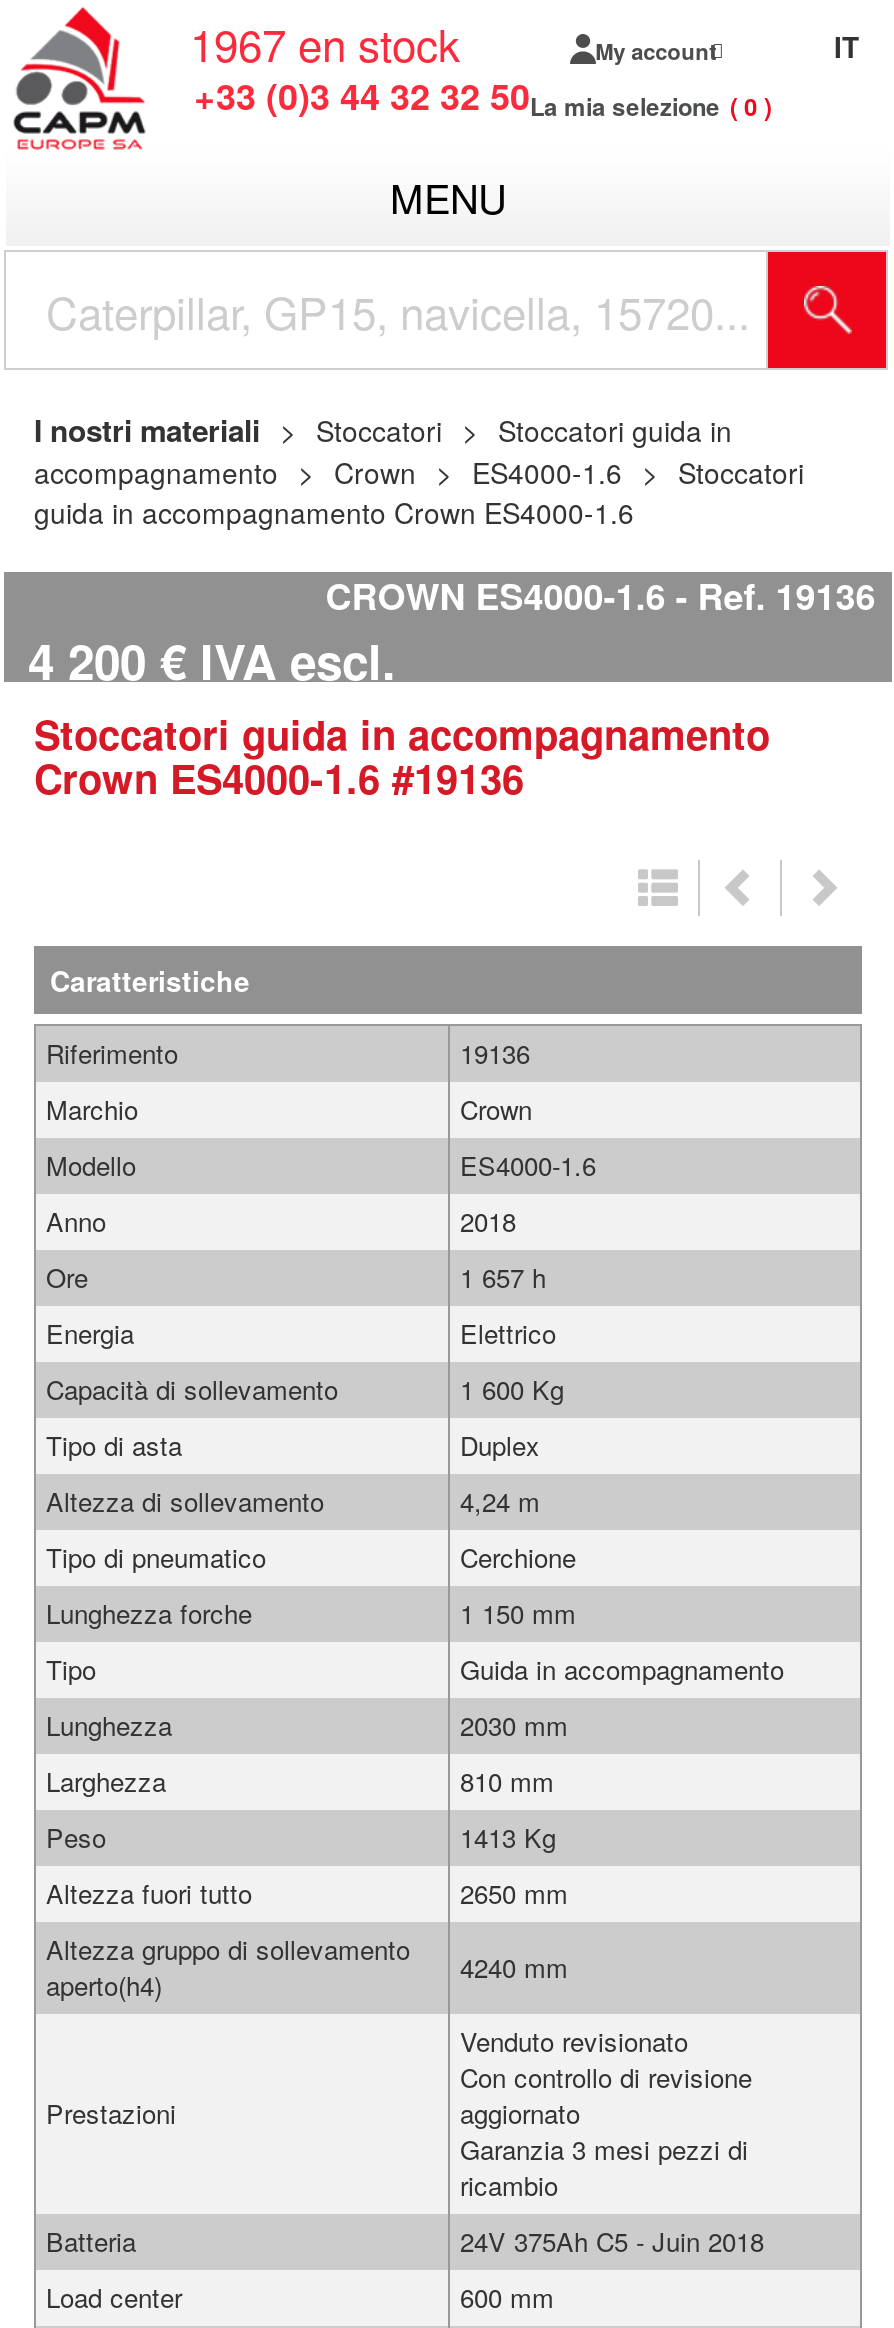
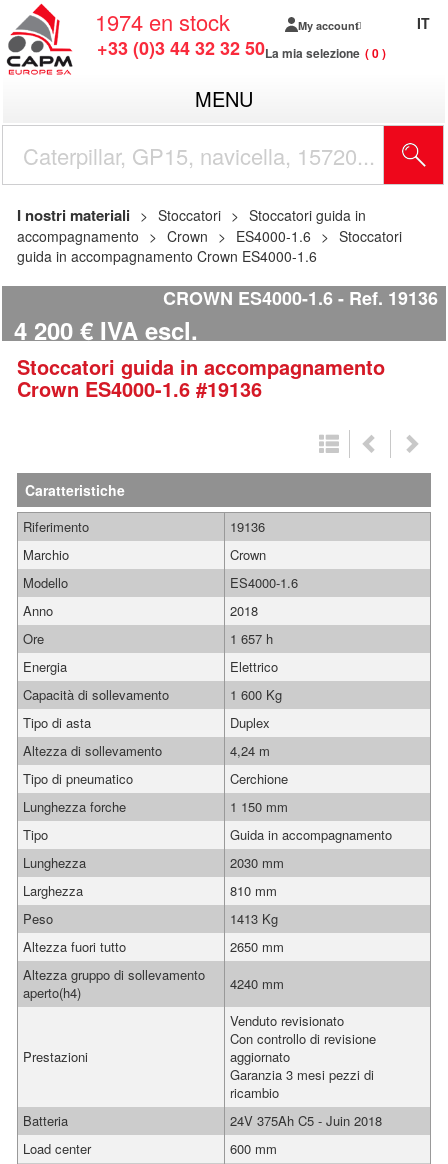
[190,12,460,74] 1967 en stock -> [95,6,230,37] 1974 en stock

